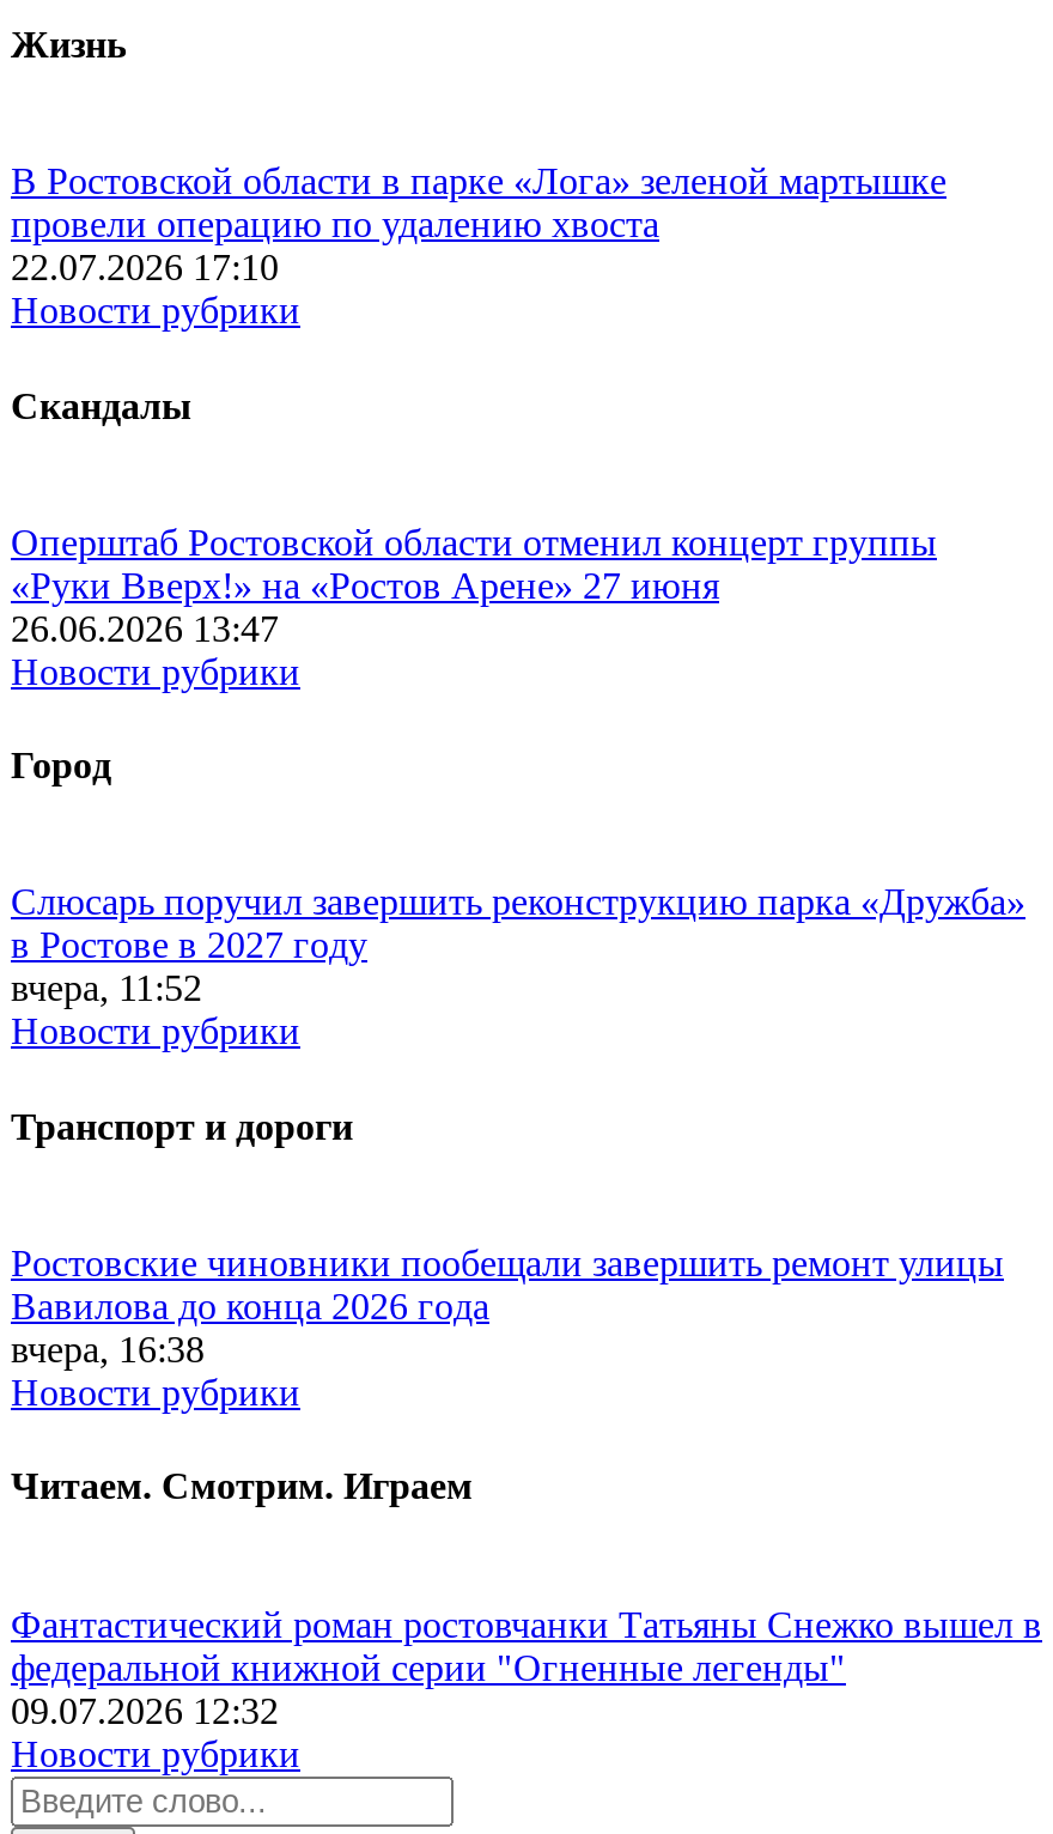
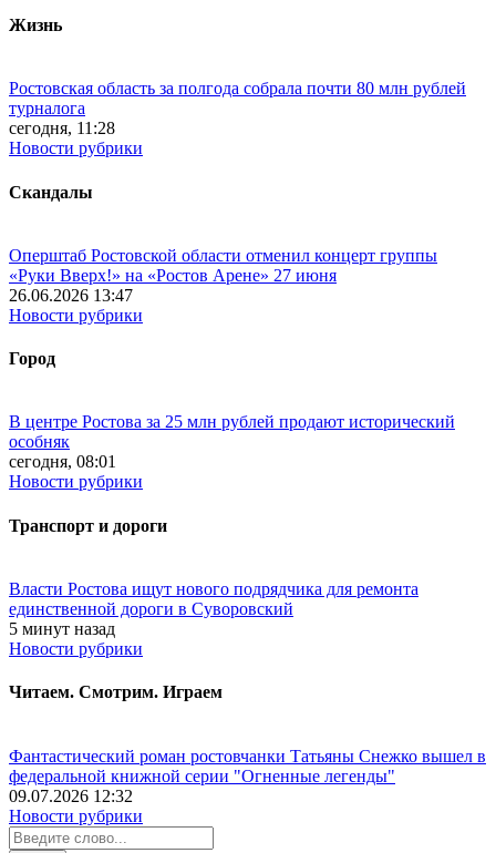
[11,161,947,288] В Ростовской области в парке «Лога» зеленой мартышке | провели операцию по удалению хвоста | 22.07.2026 17:10 -> [9,79,466,138] Ростовская область за полгода собрала почти 80 млн рублей | турналога | сегодня, 11:28
[11,882,1025,1009] Слюсарь поручил завершить реконструкцию парка «Дружба» | в Ростове в 2027 году | вчера, 11:52 -> [9,413,455,471] В центре Ростова за 25 млн рублей продают исторический | особняк | сегодня, 08:01
[11,1243,1004,1370] Ростовские чиновники пообещали завершить ремонт улицы | Вавилова до конца 2026 года | вчера, 16:38 -> [9,579,418,638] Власти Ростова ищут нового подрядчика для ремонта | единственной дороги в Суворовский | 5 минут назад

